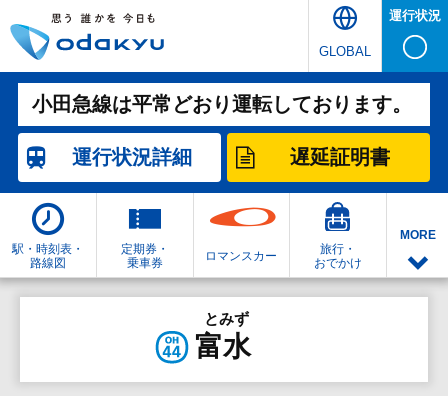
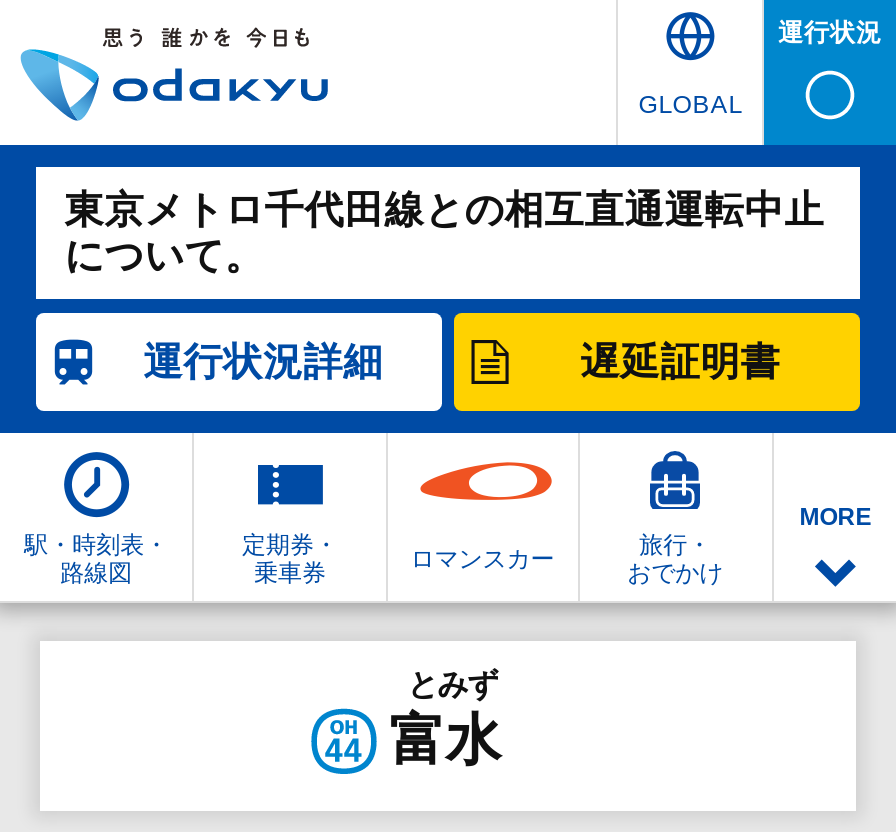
[32,93,412,115] 小田急線は平常どおり運転しております。 -> [64,187,824,277] 東京メトロ千代田線との相互直通運転中止 | について。

